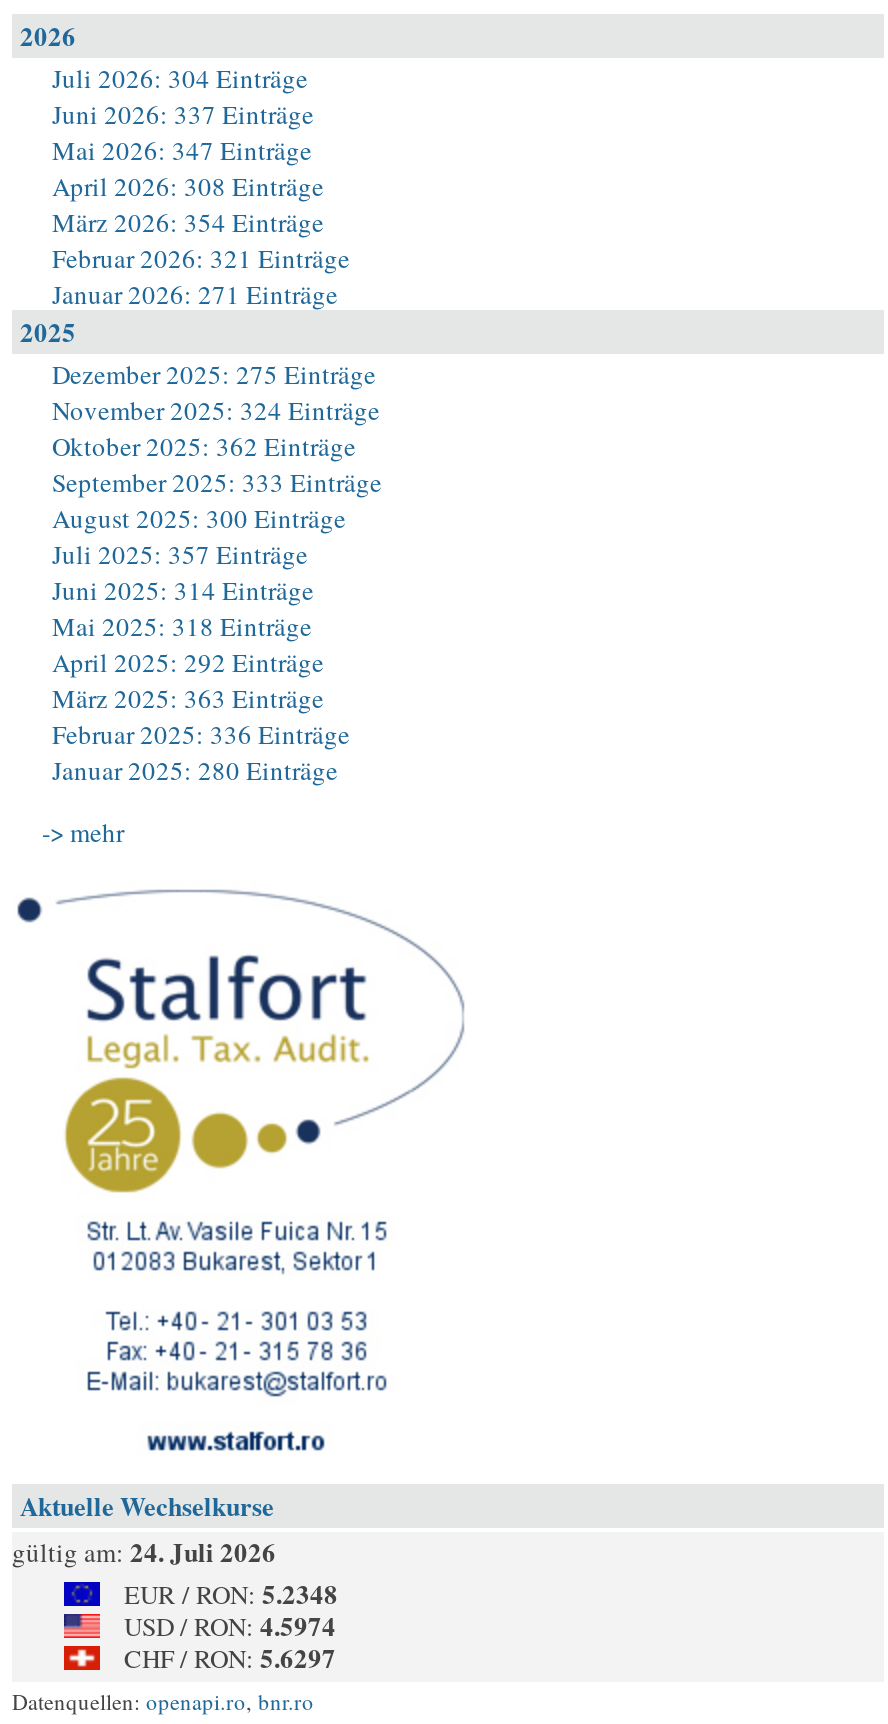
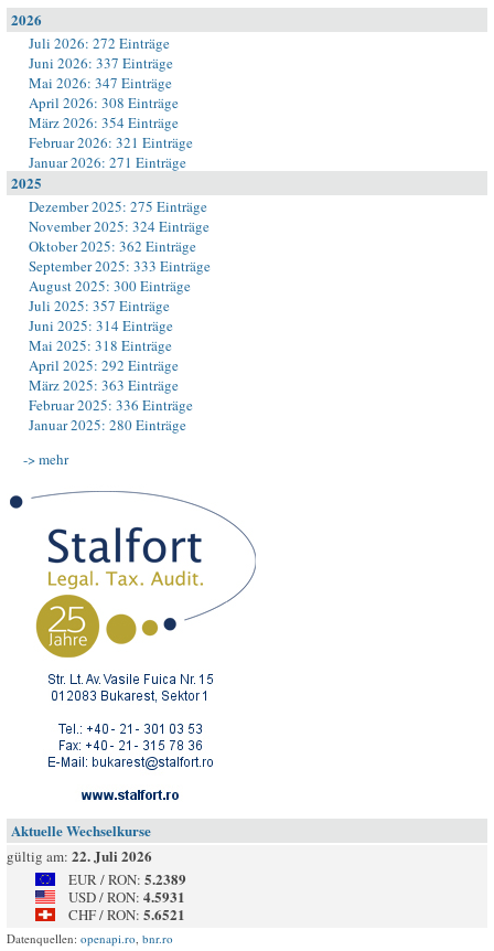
[52,60,308,96] Juli 2026: 304 Einträge -> [29,33,170,53] Juli 2026: 272 Einträge
[12,1532,276,1570] gültig am: 24. Juli 2026 -> [7,845,152,866] gültig am: 22. Juli 2026
[124,1574,338,1612] EUR / RON: 5.2348 -> [68,868,186,889] EUR / RON: 5.2389
[124,1606,336,1644] USD / RON: 4.5974 -> [68,886,185,907] USD / RON: 4.5931
[124,1638,336,1676] CHF / RON: 5.6297 -> [68,904,185,925] CHF / RON: 5.6521

